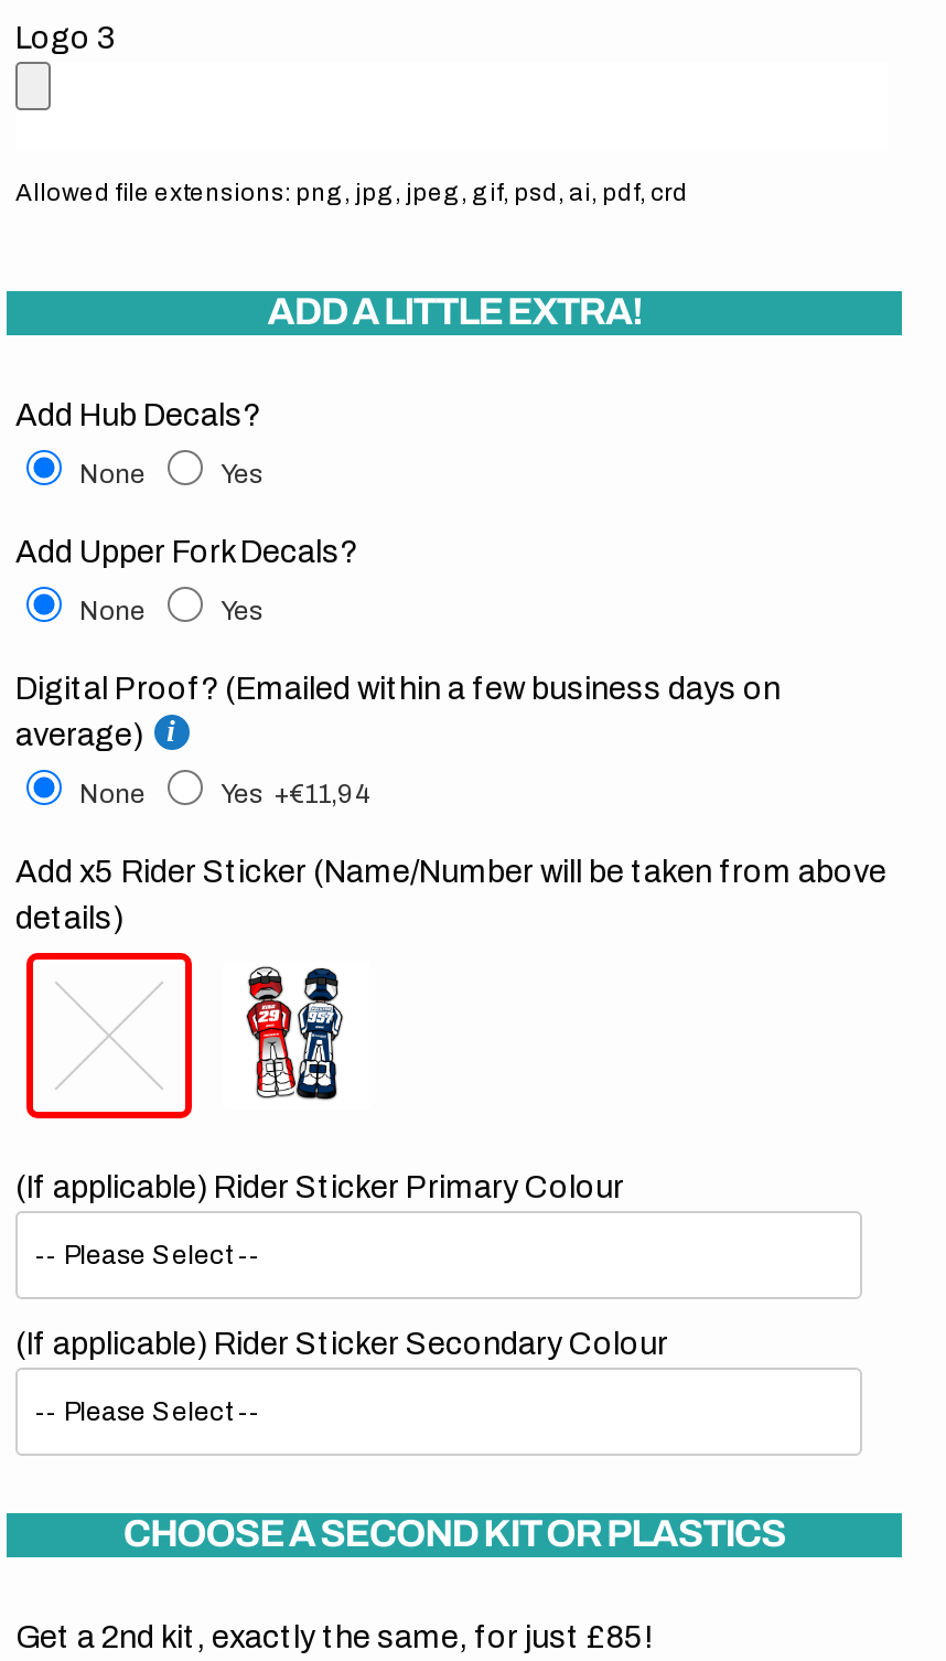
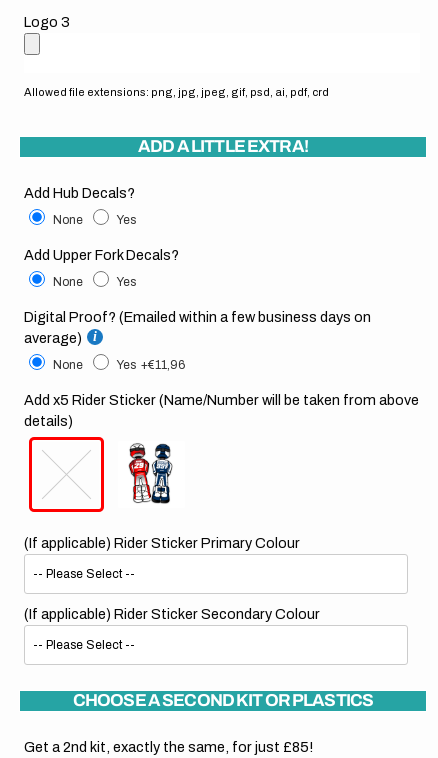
[221,778,370,809] Yes +€11,94 -> [117,358,185,372] Yes +€11,96

